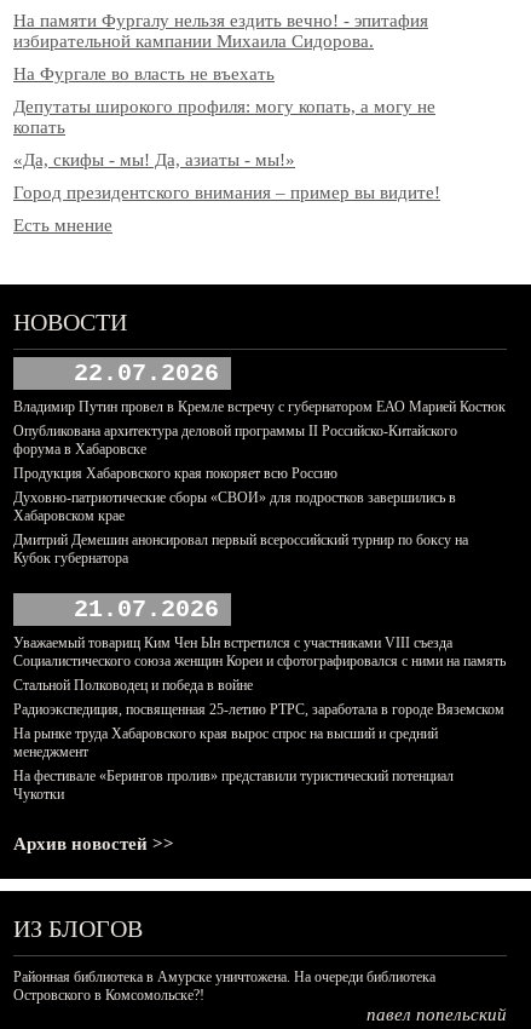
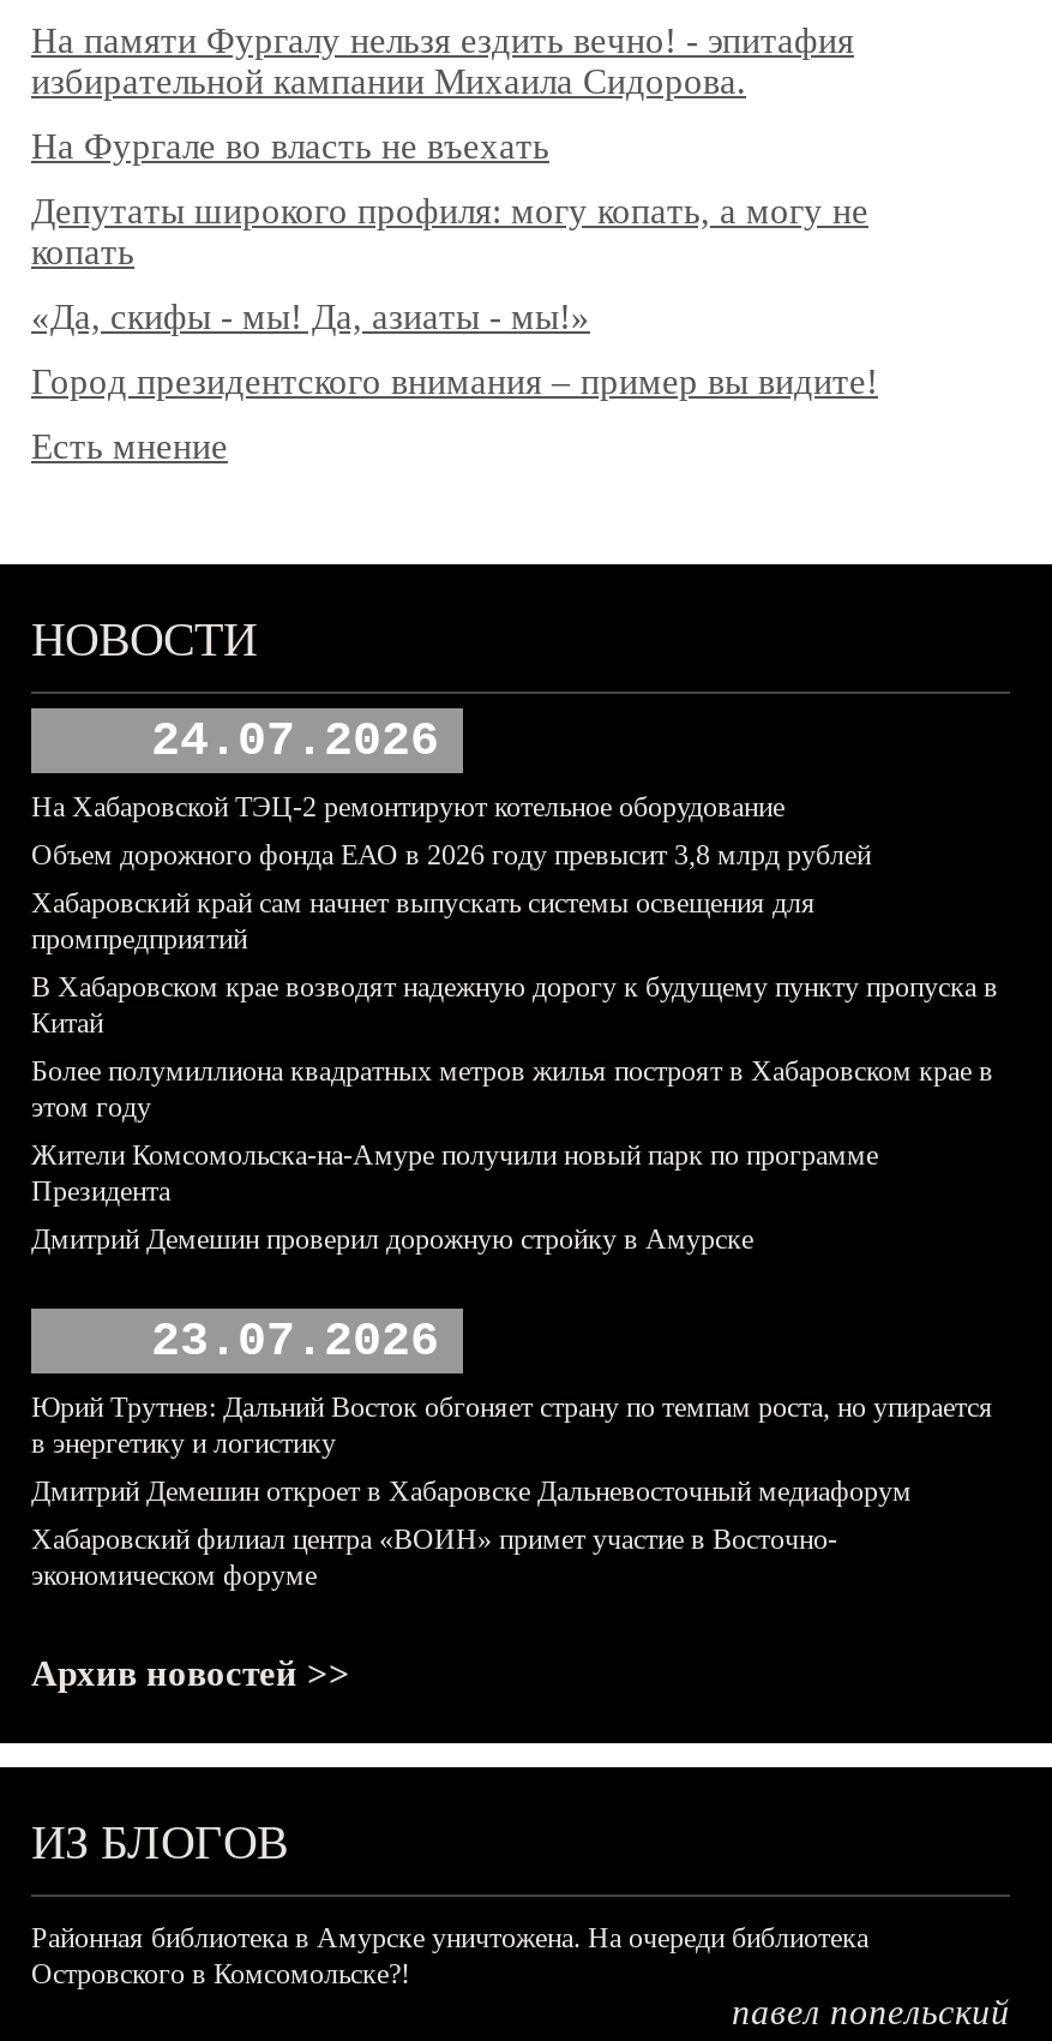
[13,360,506,567] 22.07.2026 | Владимир Путин провел в Кремле встречу с губернатором ЕАО Марией Костюк | Опубликована архитектура деловой программы II Российско-Китайского | форума в Хабаровске | Продукция Хабаровского края покоряет всю Россию | Духовно-патриотические сборы «СВОИ» для подростков завершились в | Хабаровском крае | Дмитрий Демешин анонсировал первый всероссийский турнир по боксу на | Кубок губернатора -> [31,713,998,1256] 24.07.2026 | На Хабаровской ТЭЦ-2 ремонтируют котельное оборудование | Объем дорожного фонда ЕАО в 2026 году превысит 3,8 млрд рублей | Хабаровский край сам начнет выпускать системы освещения для | промпредприятий | В Хабаровском крае возводят надежную дорогу к будущему пункту пропуска в | Китай | Более полумиллиона квадратных метров жилья построят в Хабаровском крае в | этом году | Жители Комсомольска-на-Амуре получили новый парк по программе | Президента | Дмитрий Демешин проверил дорожную стройку в Амурске
[13,596,506,803] 21.07.2026 | Уважаемый товарищ Ким Чен Ын встретился с участниками VIII съезда | Социалистического союза женщин Кореи и сфотографировался с ними на память | Стальной Полководец и победа в войне | Радиоэкспедиция, посвященная 25-летию РТРС, заработала в городе Вяземском | На рынке труда Хабаровского края вырос спрос на высший и средний | менеджмент | На фестивале «Берингов пролив» представили туристический потенциал | Чукотки -> [31,1313,993,1592] 23.07.2026 | Юрий Трутнев: Дальний Восток обгоняет страну по темпам роста, но упирается | в энергетику и логистику | Дмитрий Демешин откроет в Хабаровске Дальневосточный медиафорум | Хабаровский филиал центра «ВОИН» примет участие в Восточно- | экономическом форуме

